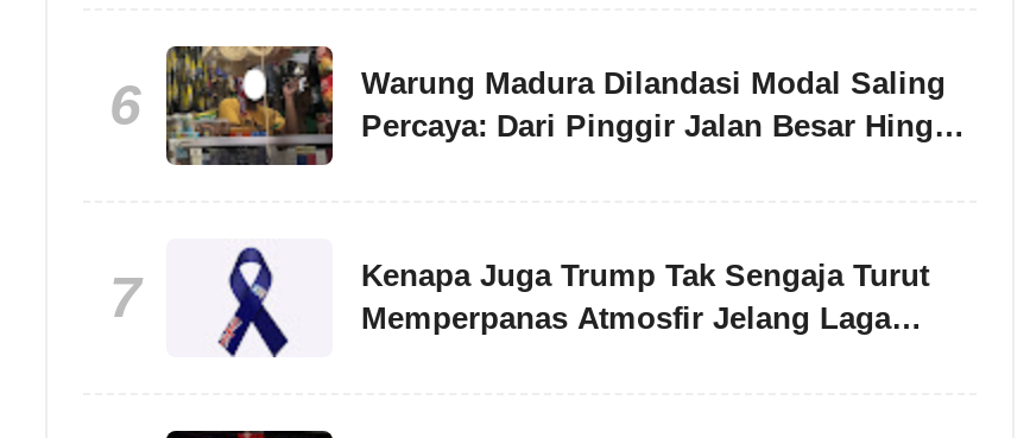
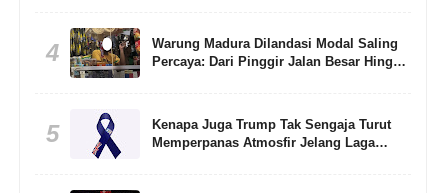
[109,72,140,137] 6 -> [46,39,59,66] 4
[109,265,140,329] 7 -> [46,120,59,147] 5

